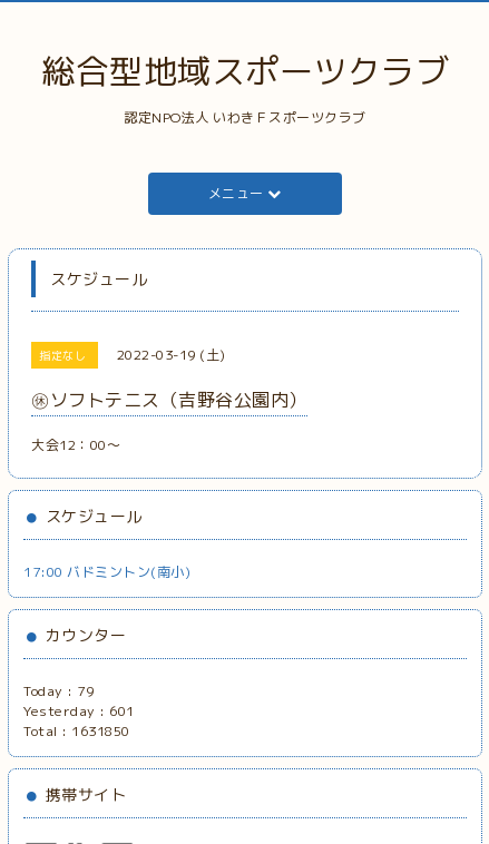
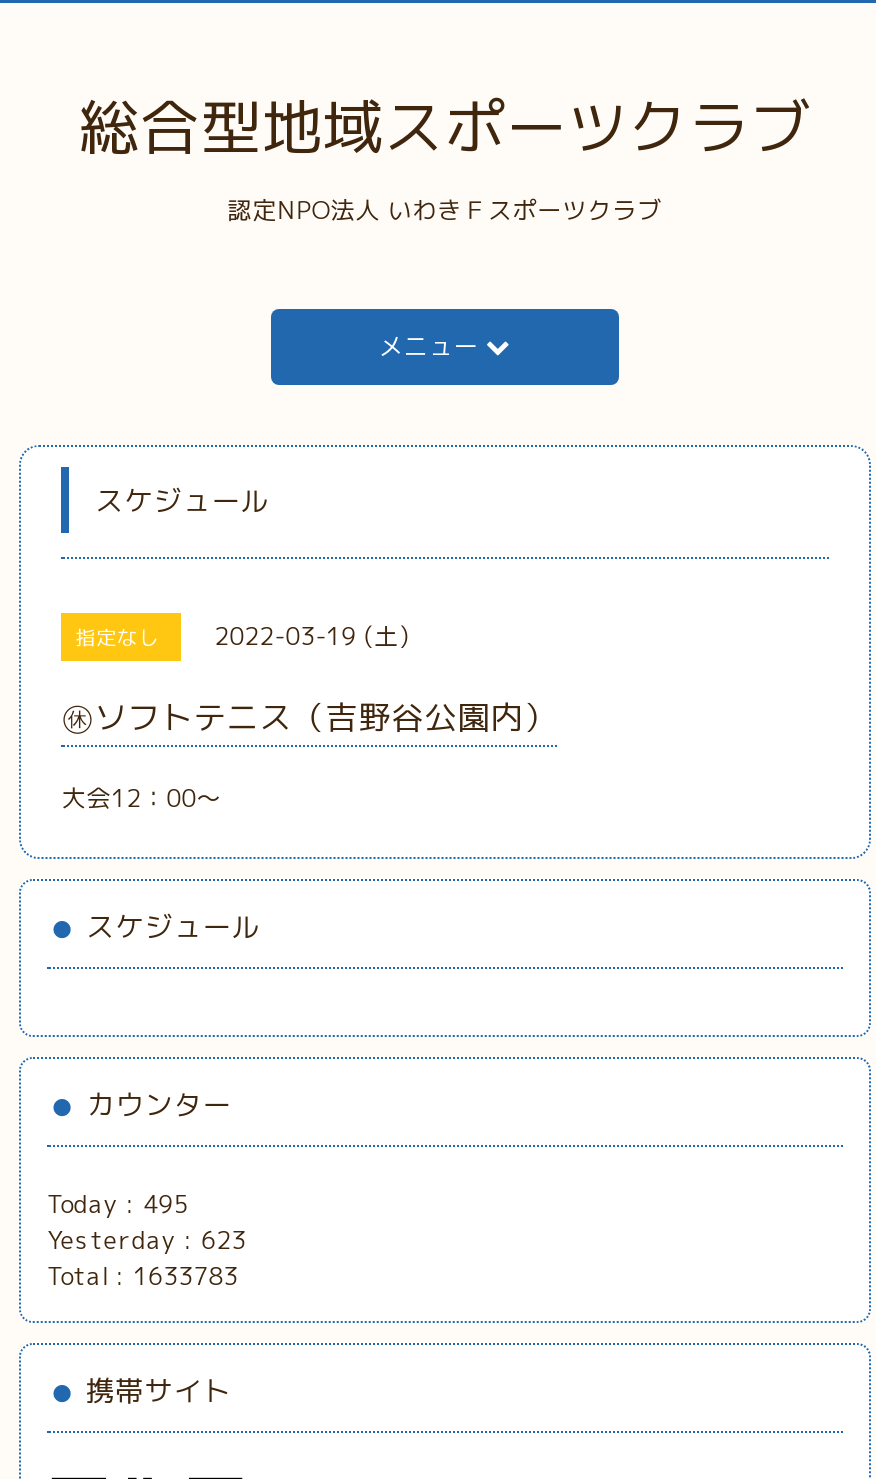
[24,562,191,581] 17:00 バドミントン(南小) -> none
[24,681,94,700] Today : 79 -> [47,1187,188,1221] Today : 495
[24,701,134,720] Yesterday : 601 -> [47,1223,246,1257] Yesterday : 623
[24,722,130,740] Total : 1631850 -> [47,1259,238,1293] Total : 1633783

